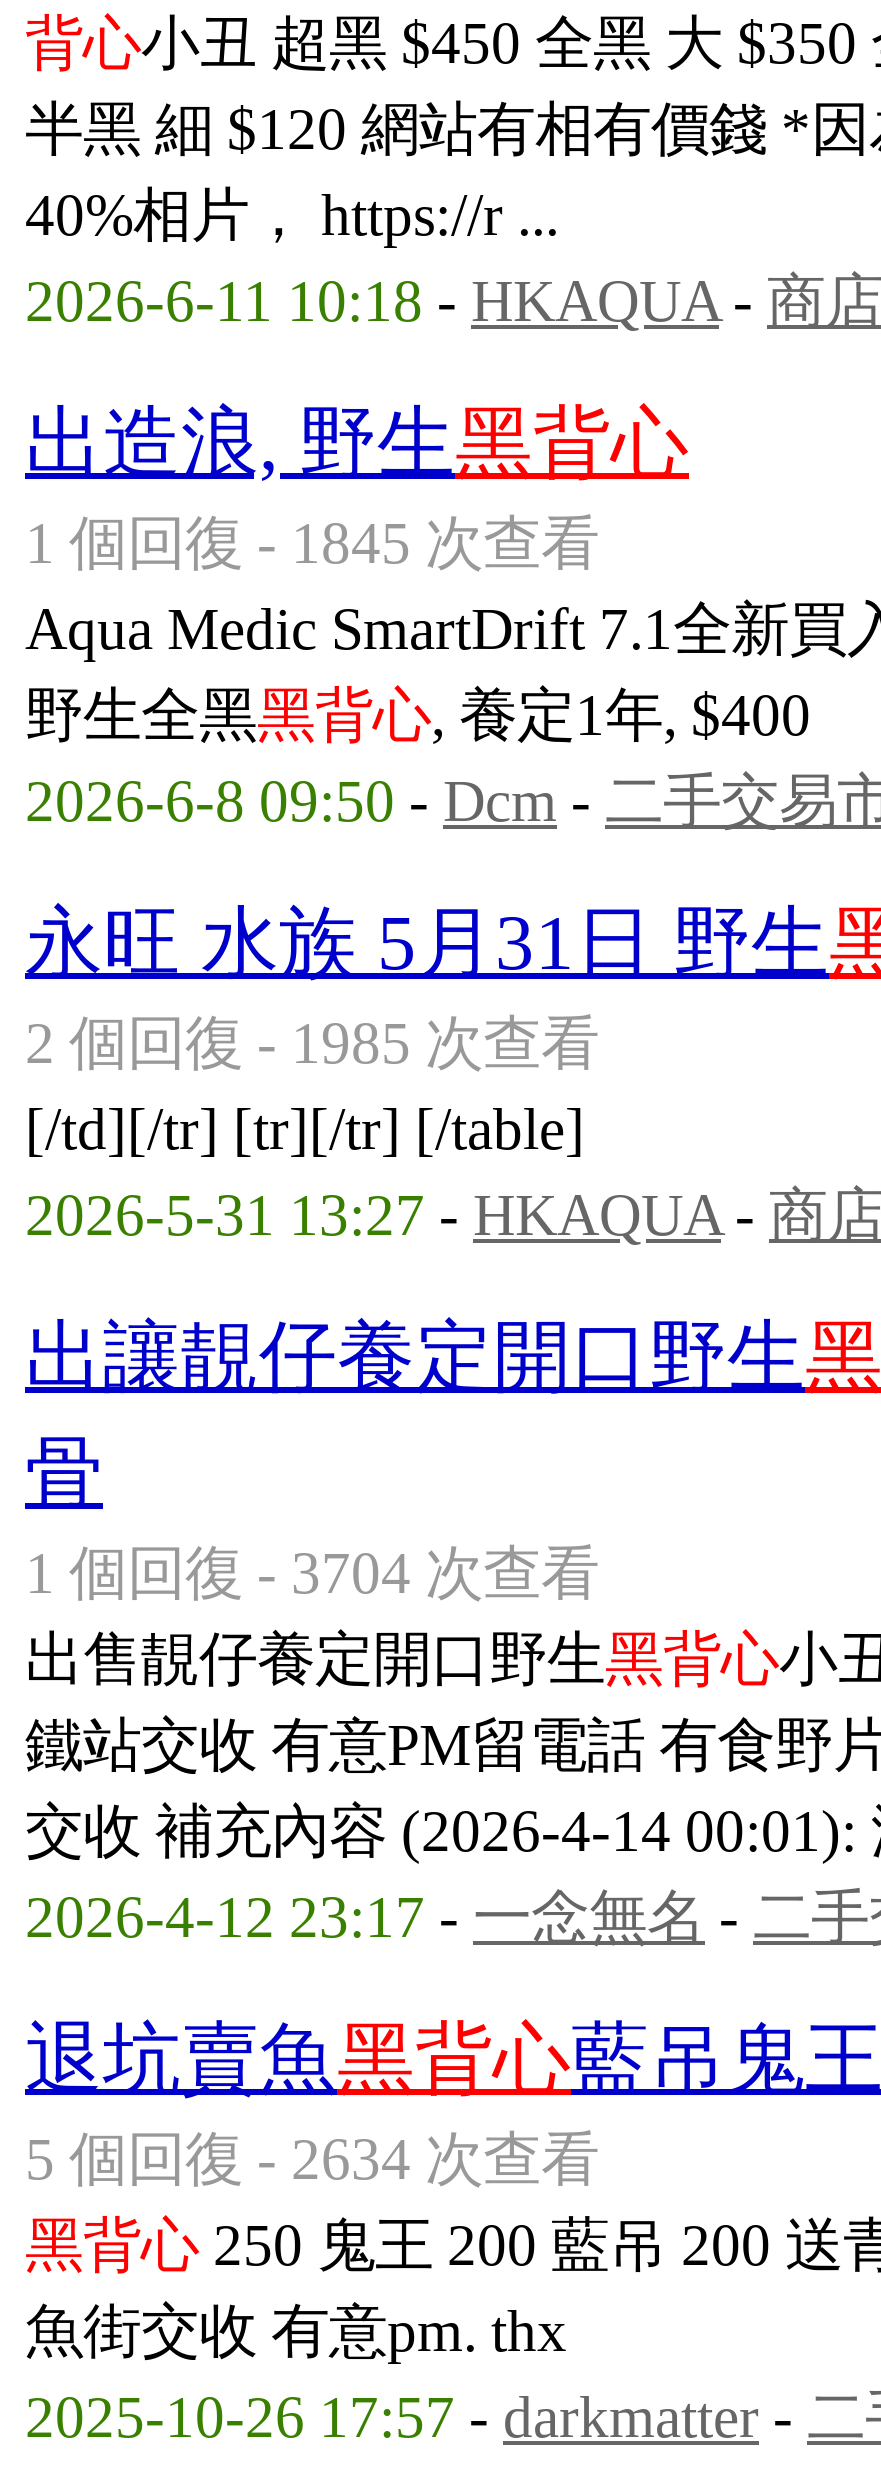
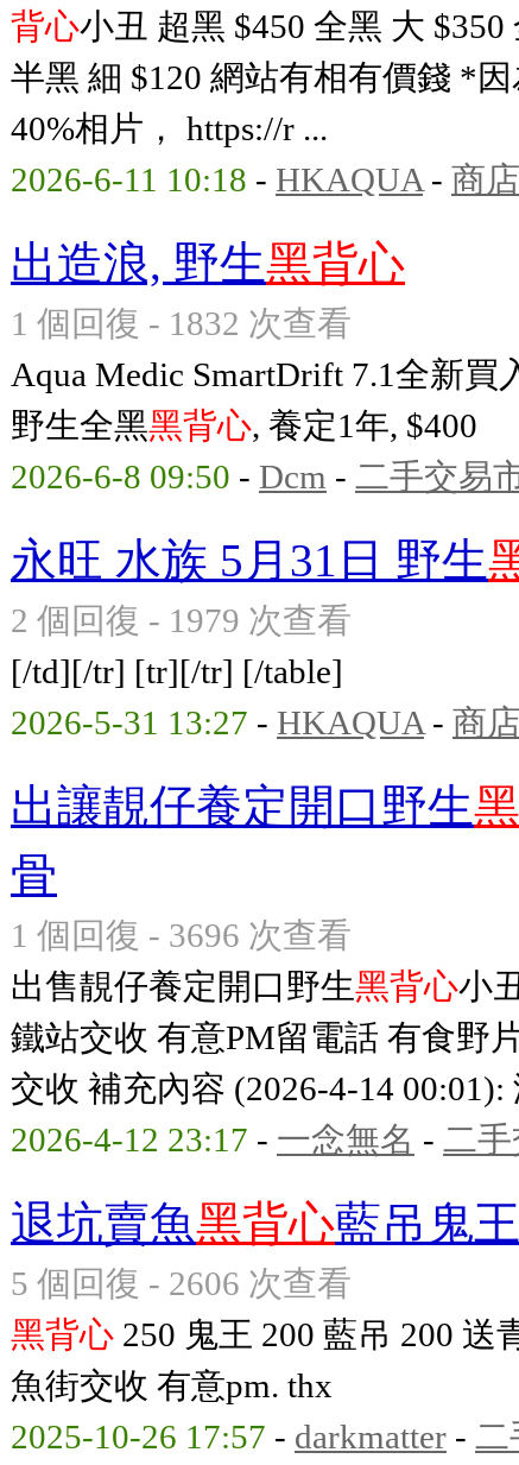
[25,511,599,575] 1 個回復 - 1845 次查看 -> [11,304,352,342] 1 個回復 - 1832 次查看
[25,1011,599,1075] 2 個回復 - 1985 次查看 -> [11,601,352,639] 2 個回復 - 1979 次查看
[25,1541,599,1605] 1 個回復 - 3704 次查看 -> [11,916,352,954] 1 個回復 - 3696 次查看
[25,2127,599,2191] 5 個回復 - 2634 次查看 -> [11,1264,352,1302] 5 個回復 - 2606 次查看

